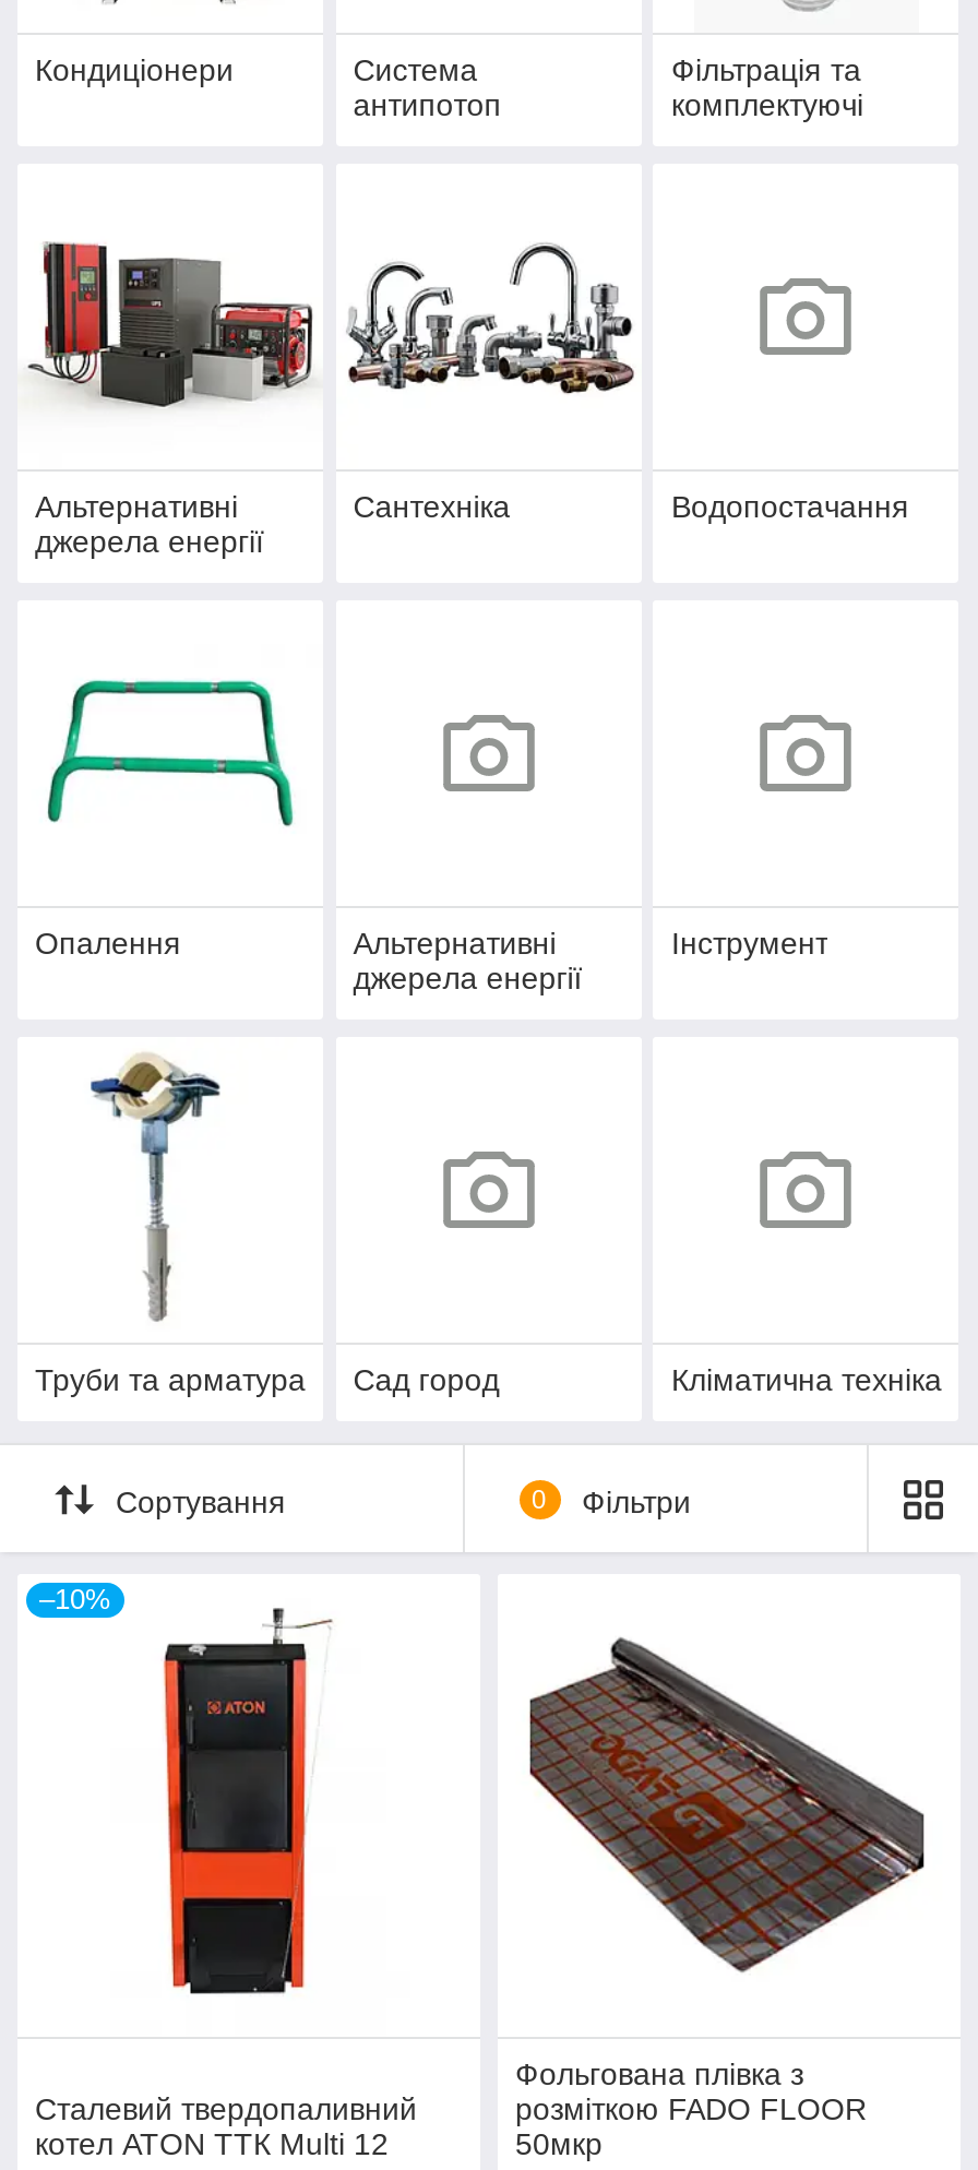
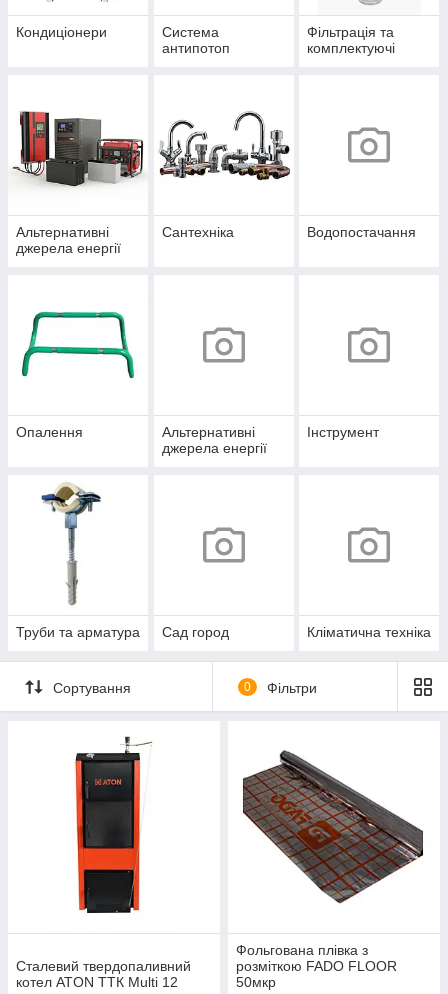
[39,1583,111,1616] –10% -> none

